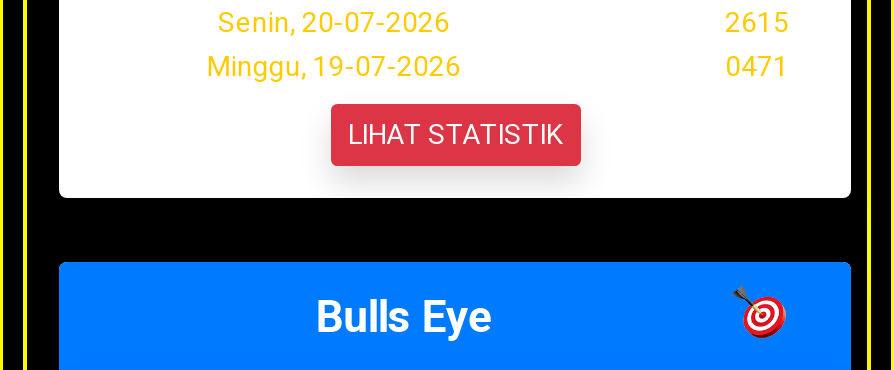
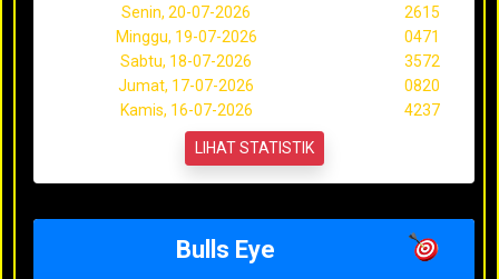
none -> [118,53,440,119] Sabtu, 18-07-2026 | 3572 | Jumat, 17-07-2026 | 0820 | Kamis, 16-07-2026 | 4237

